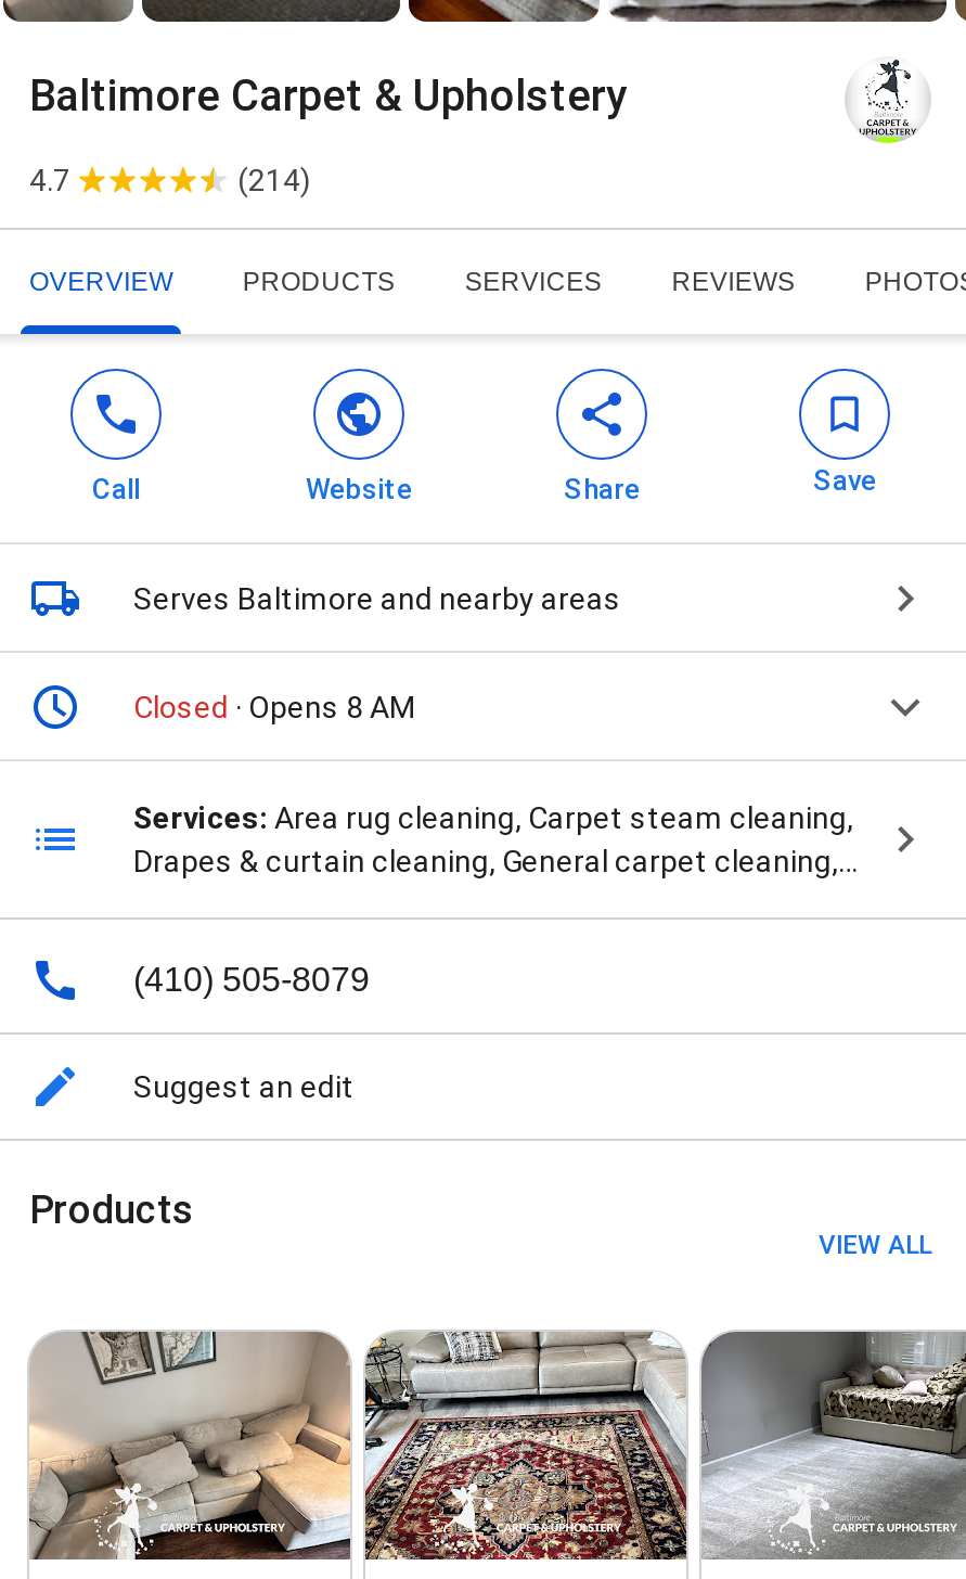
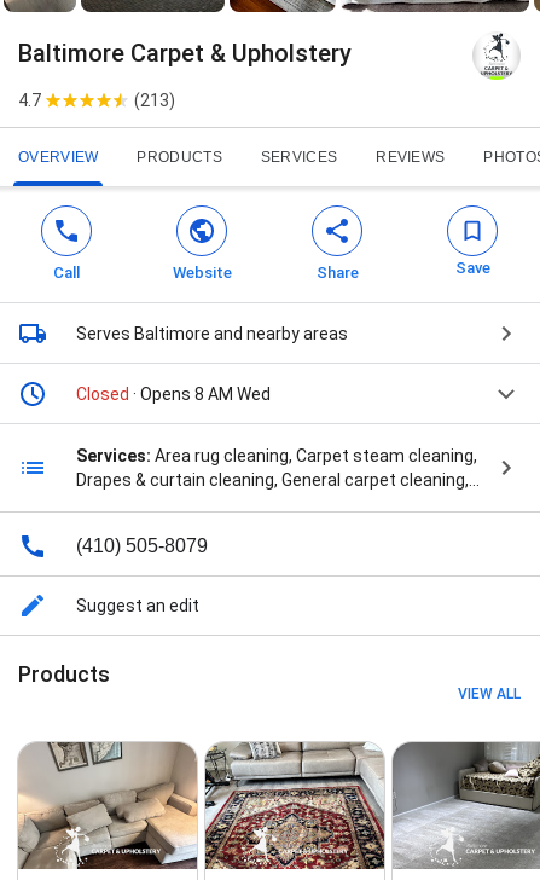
[237,163,311,198] (214) -> [134,91,175,110] (213)
[133,690,415,725] Closed · Opens 8 AM -> [76,385,271,404] Closed · Opens 8 AM Wed

